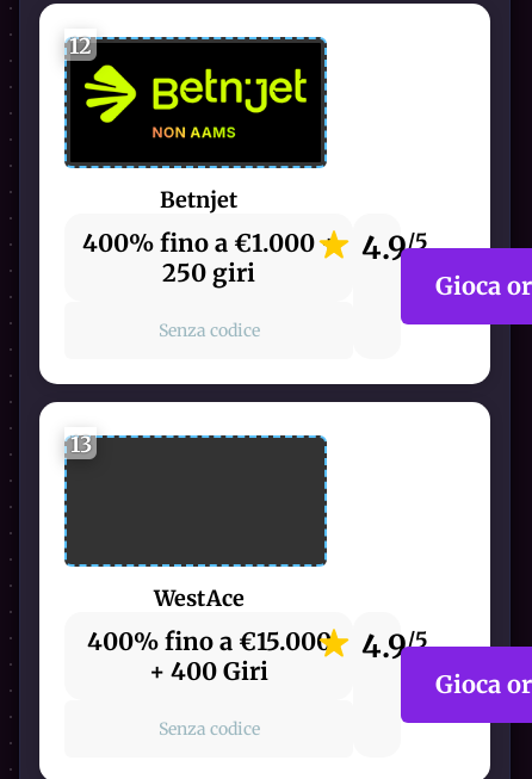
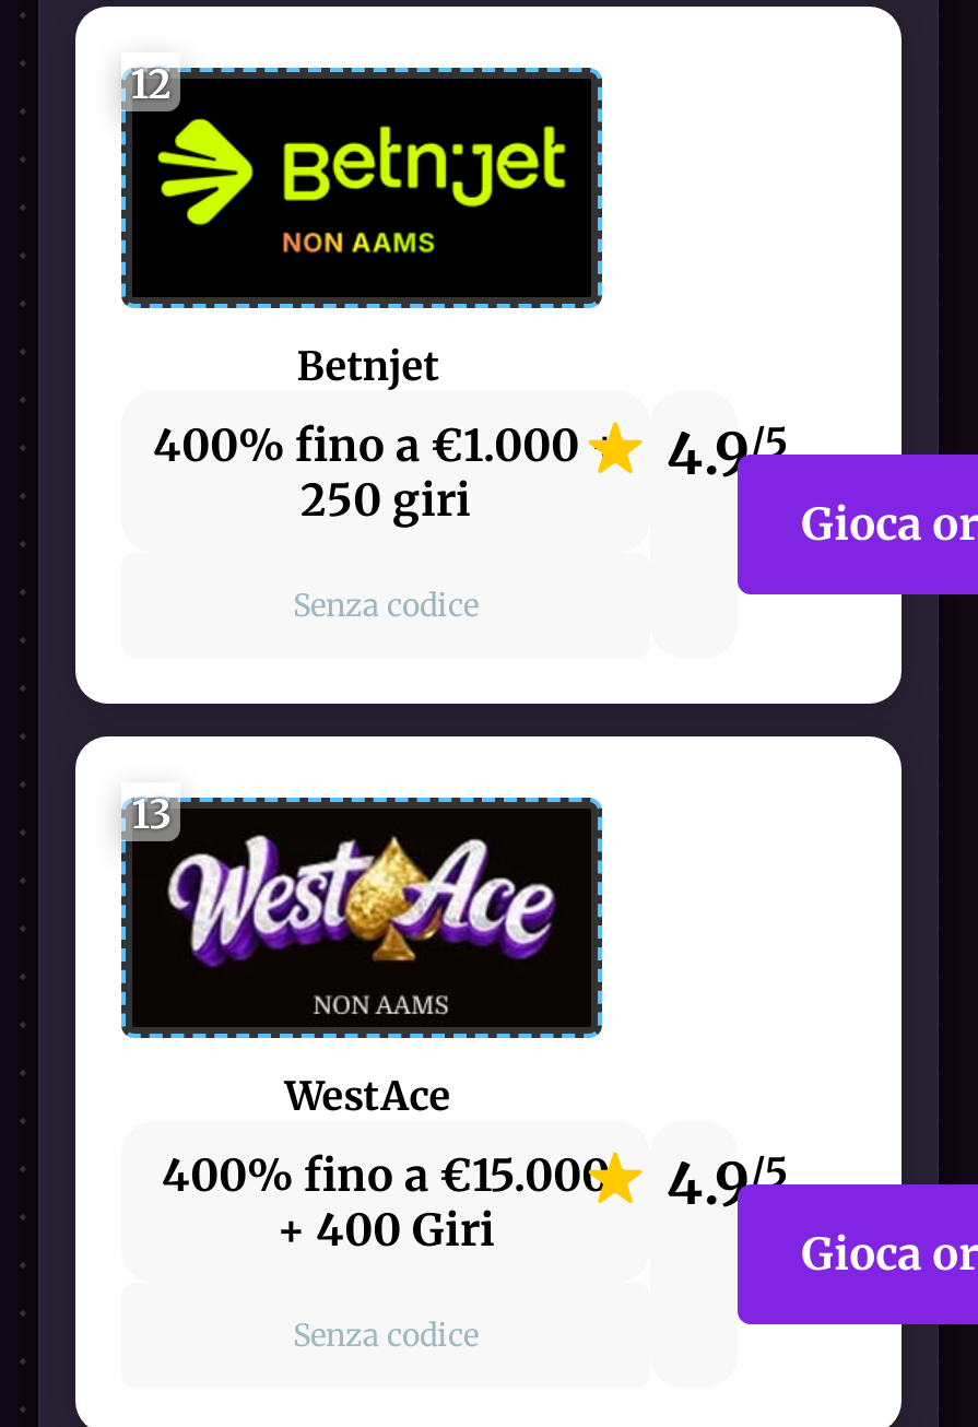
none -> [132,809,591,1027] [image]

